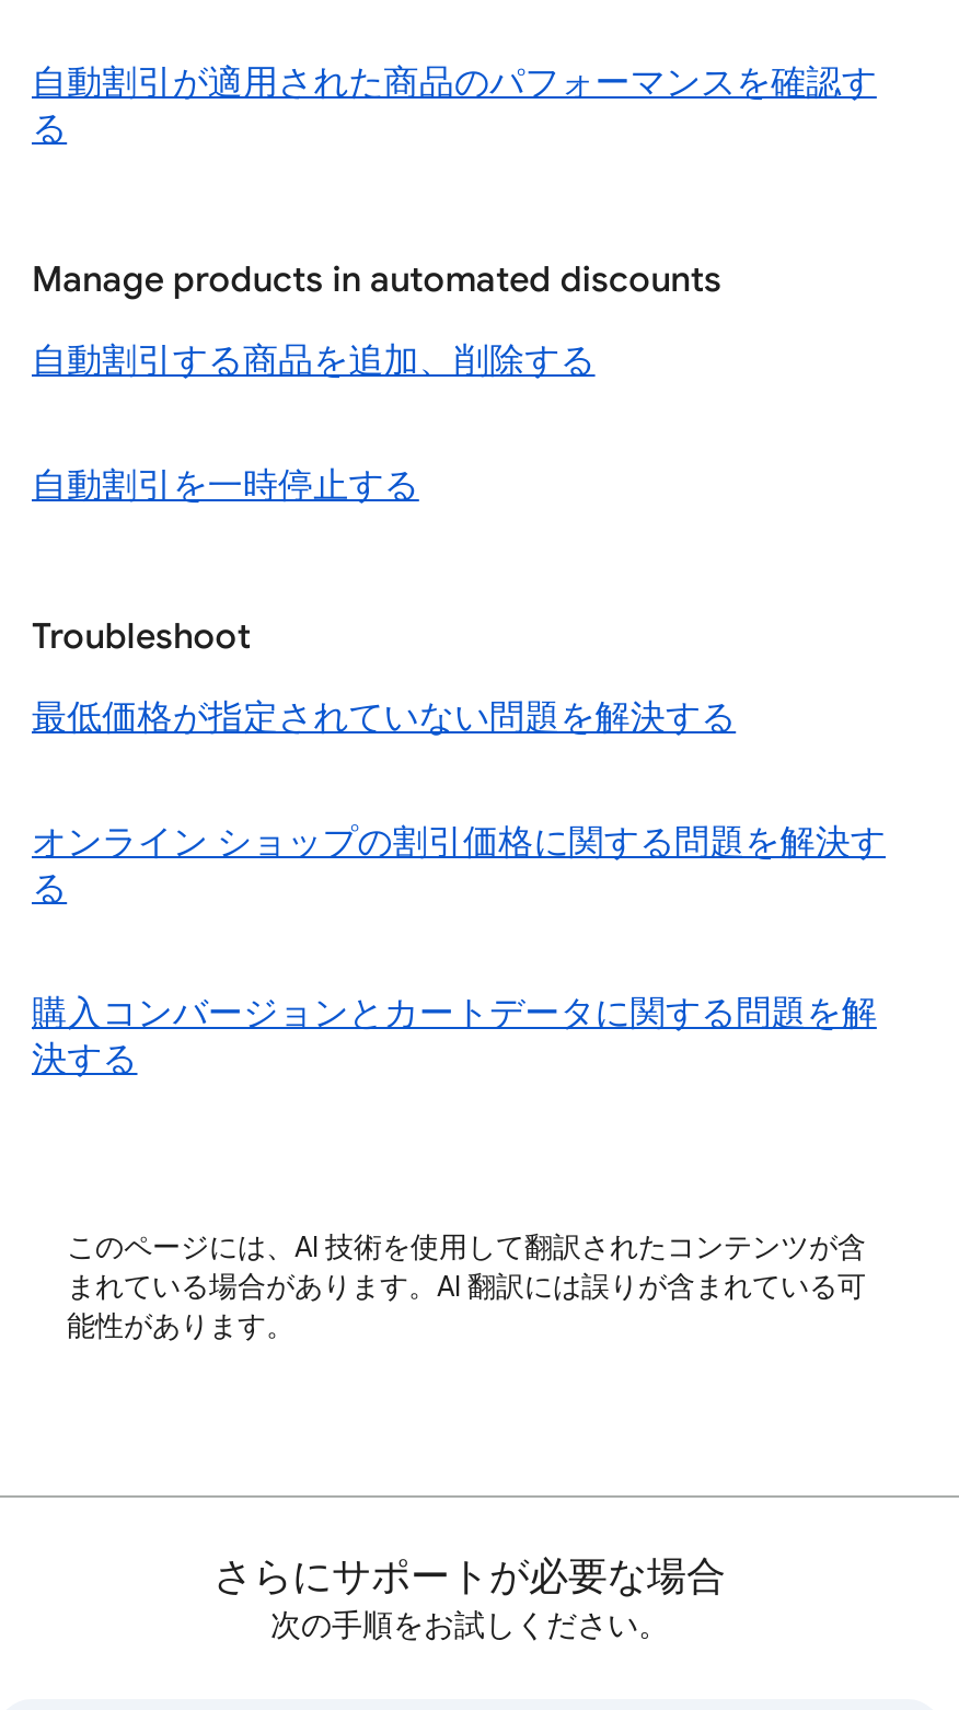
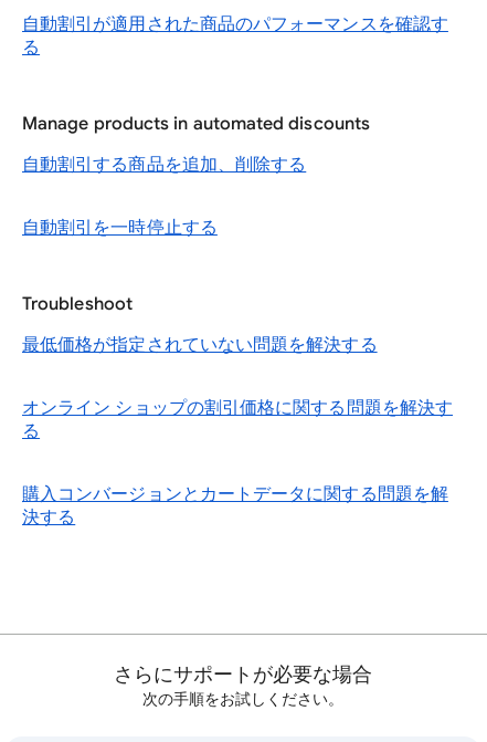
[67,1228,866,1344] このページには、AI 技術を使用して翻訳されたコンテンツが含 | まれている場合があります。AI 翻訳には誤りが含まれている可 | 能性があります。 -> none

